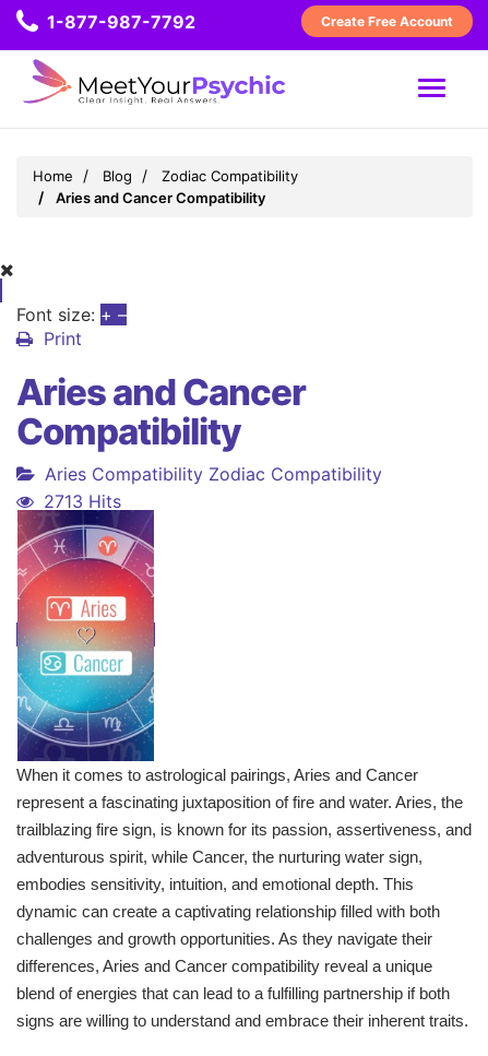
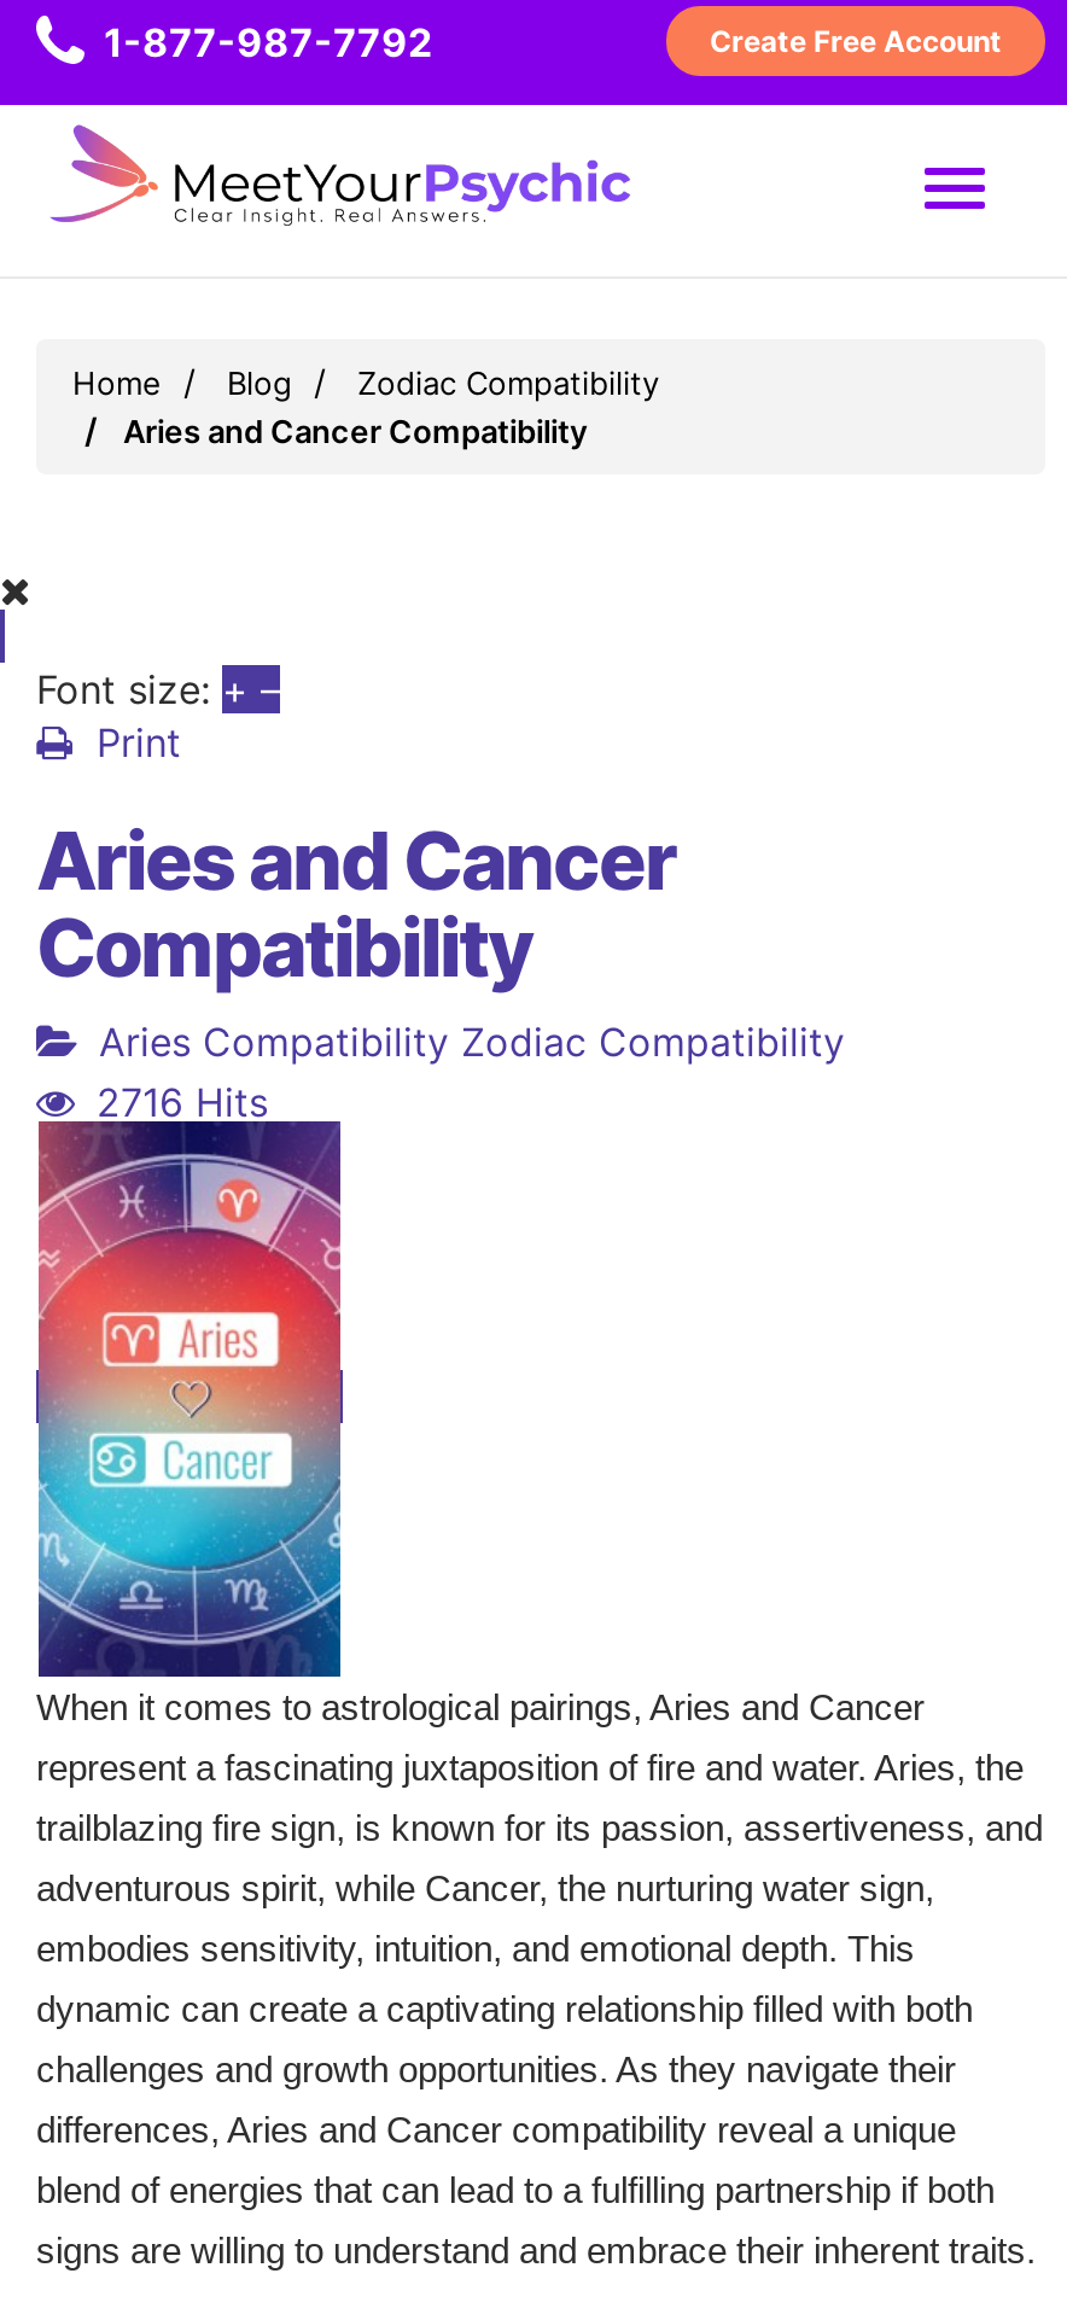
[44,491,121,513] 2713 Hits -> [97,1079,268,1127] 2716 Hits

